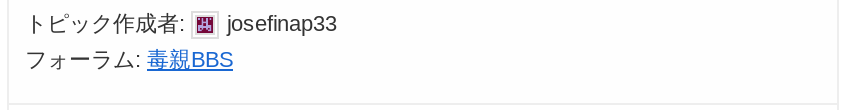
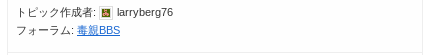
[25,12,337,36] トピック作成者: josefinap33 -> [16,6,173,18] トピック作成者: larryberg76

